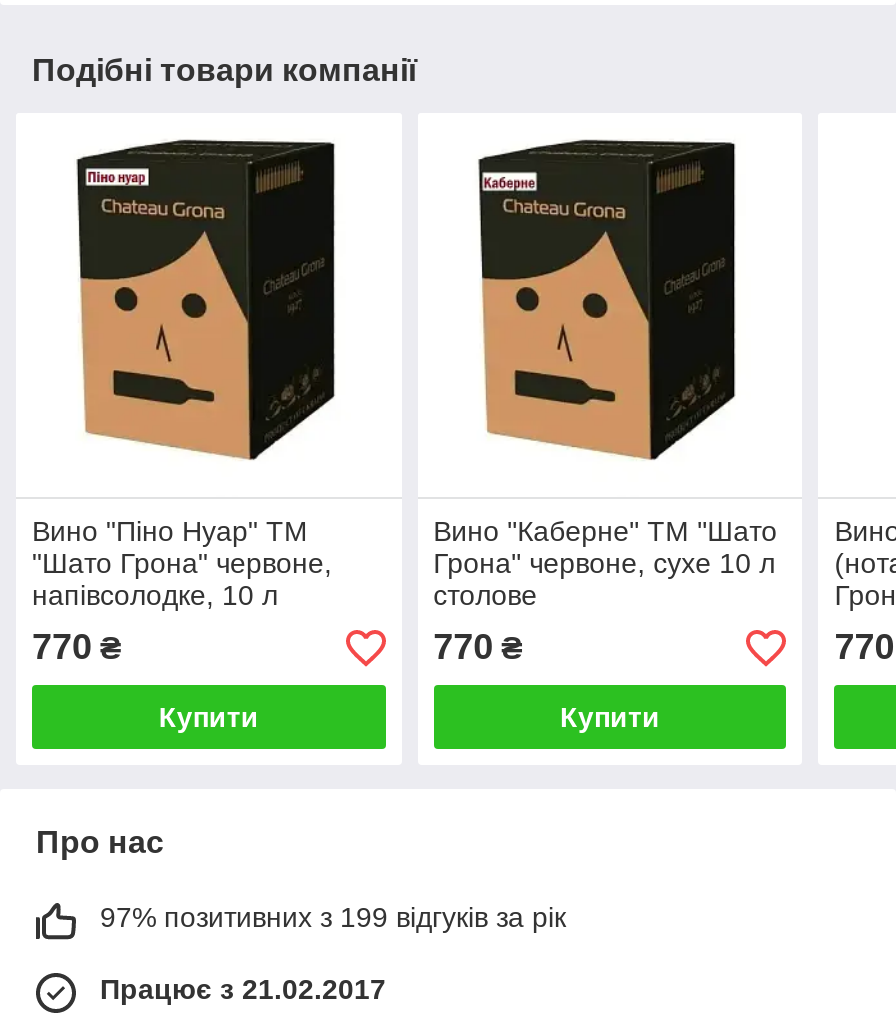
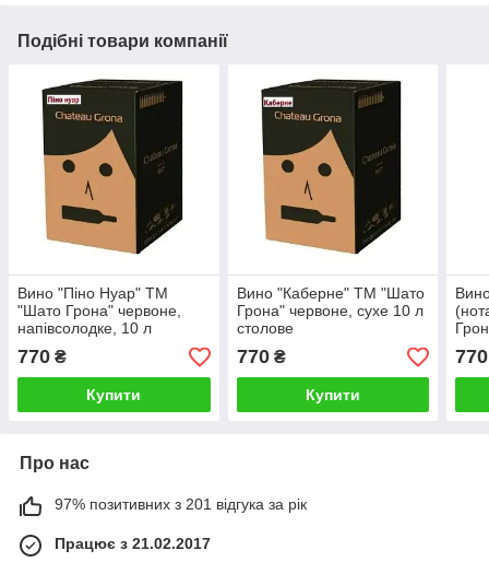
[100,902,566,934] 97% позитивних з 199 відгуків за рік -> [55,496,307,513] 97% позитивних з 201 відгука за рік

